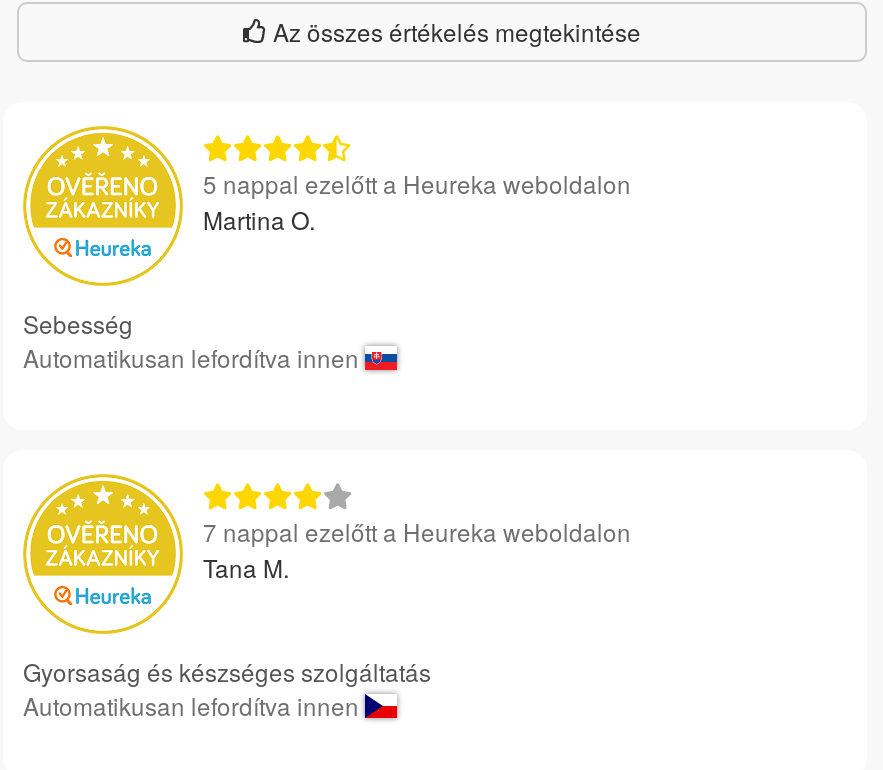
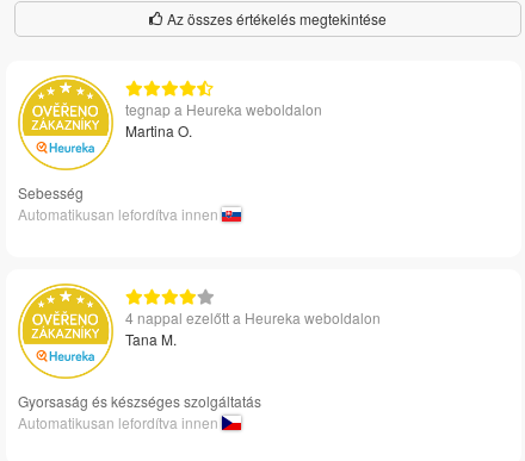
[203,166,631,200] 5 nappal ezelőtt a Heureka weboldalon -> [125,99,322,119] tegnap a Heureka weboldalon
[203,514,631,548] 7 nappal ezelőtt a Heureka weboldalon -> [125,307,381,327] 4 nappal ezelőtt a Heureka weboldalon

